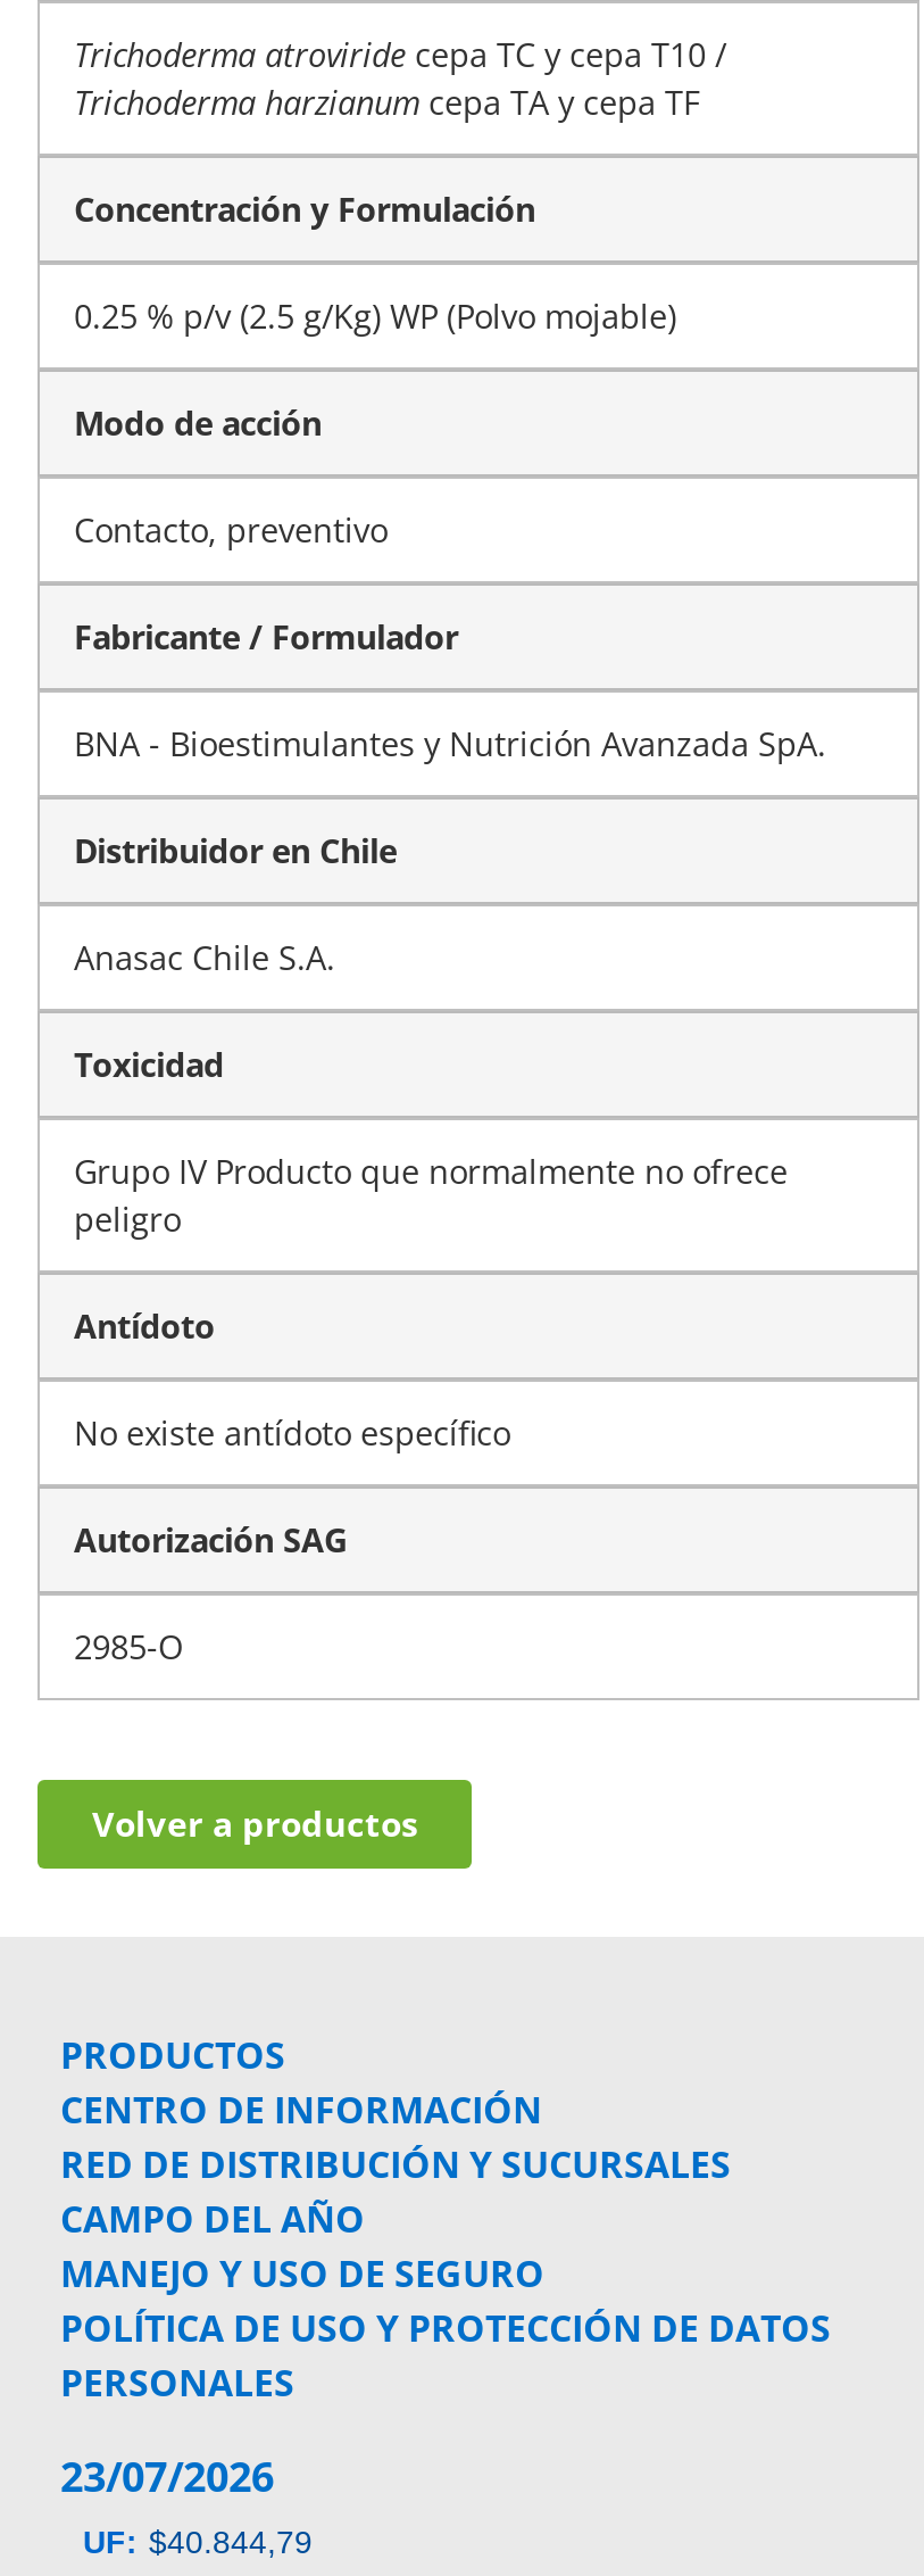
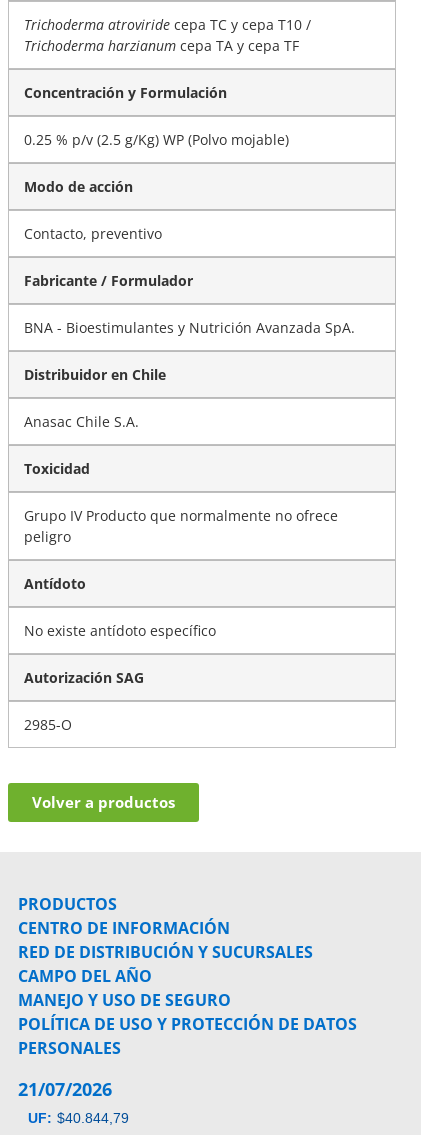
[60,2449,274,2503] 23/07/2026 -> [18,1077,112,1101] 21/07/2026

